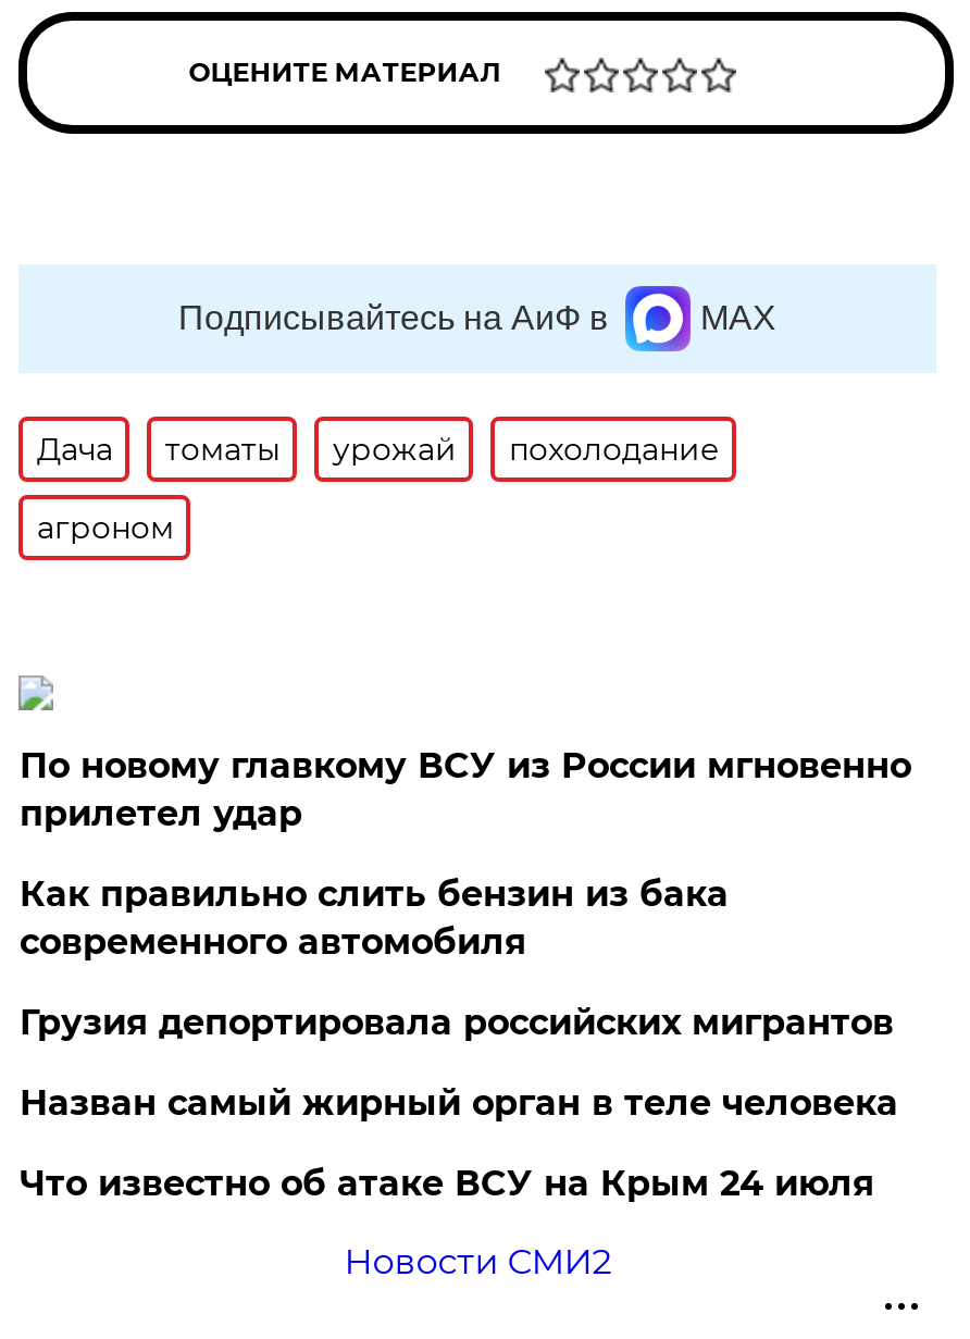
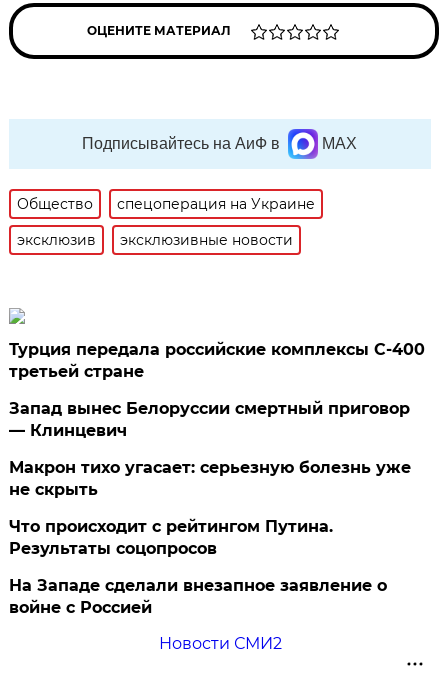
[37,429,720,469] Дача | томаты | урожай | похолодание -> [17,195,315,213] Общество | спецоперация на Украине
[37,508,174,547] агроном -> [17,231,293,249] эксклюзив | эксклюзивные новости
[19,745,911,834] По новому главкому ВСУ из России мгновенно | прилетел удар -> [9,340,425,381] Турция передала российские комплексы С-400 | третьей стране
[19,873,728,962] Как правильно слить бензин из бака | современного автомобиля -> [9,399,410,440] Запад вынес Белоруссии смертный приговор | — Клинцевич
[19,1002,894,1043] Грузия депортировала российских мигрантов -> [9,458,411,499] Макрон тихо угасает: серьезную болезнь уже | не скрыть
[19,1082,898,1123] Назван самый жирный орган в теле человека -> [9,517,333,558] Что происходит с рейтингом Путина. | Результаты соцопросов
[19,1163,874,1204] Что известно об атаке ВСУ на Крым 24 июля -> [9,576,387,617] На Западе сделали внезапное заявление о | войне с Россией

